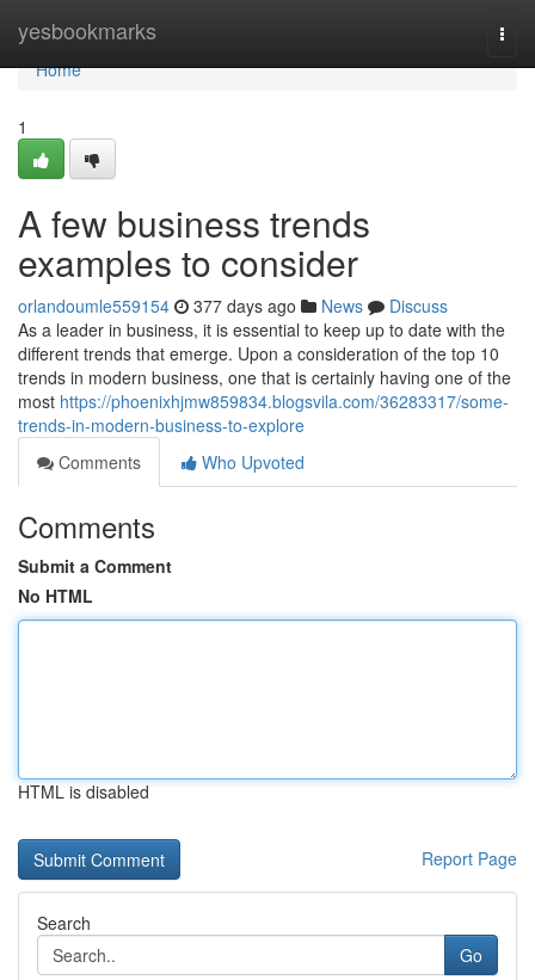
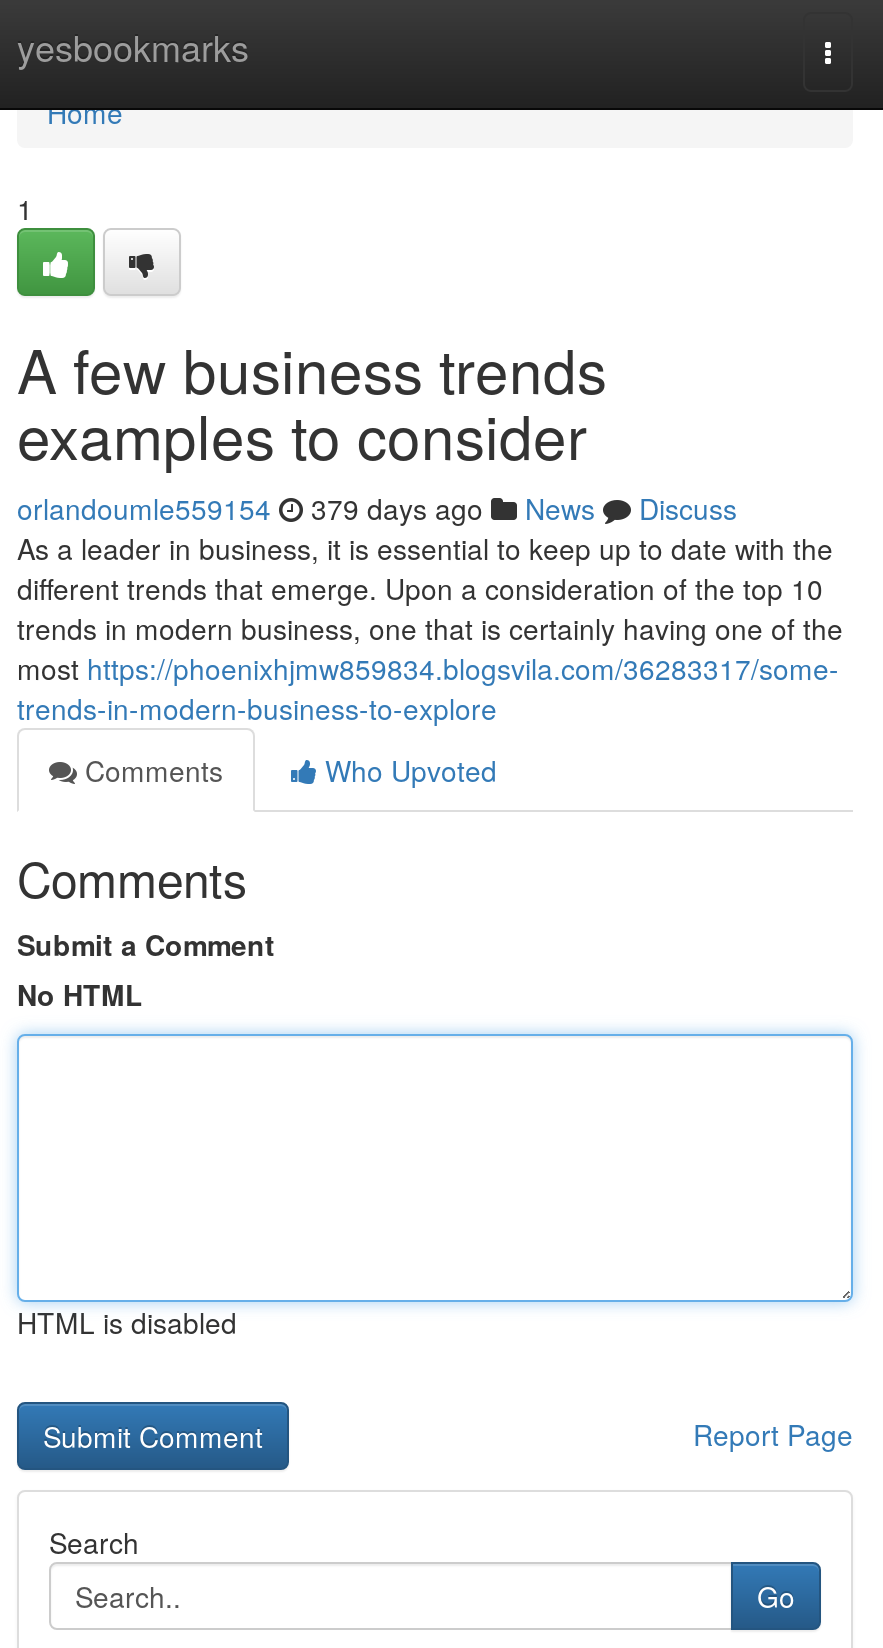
[18,294,448,318] orlandoumle559154 377 days ago News Discuss -> [17,488,737,528] orlandoumle559154 379 days ago News Discuss

